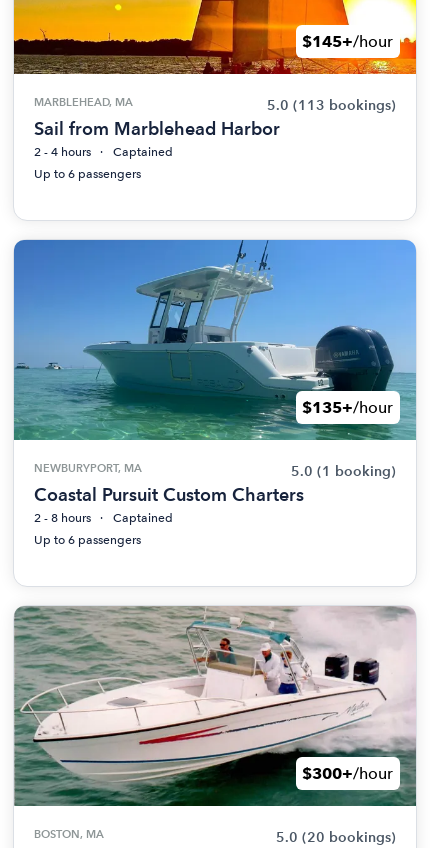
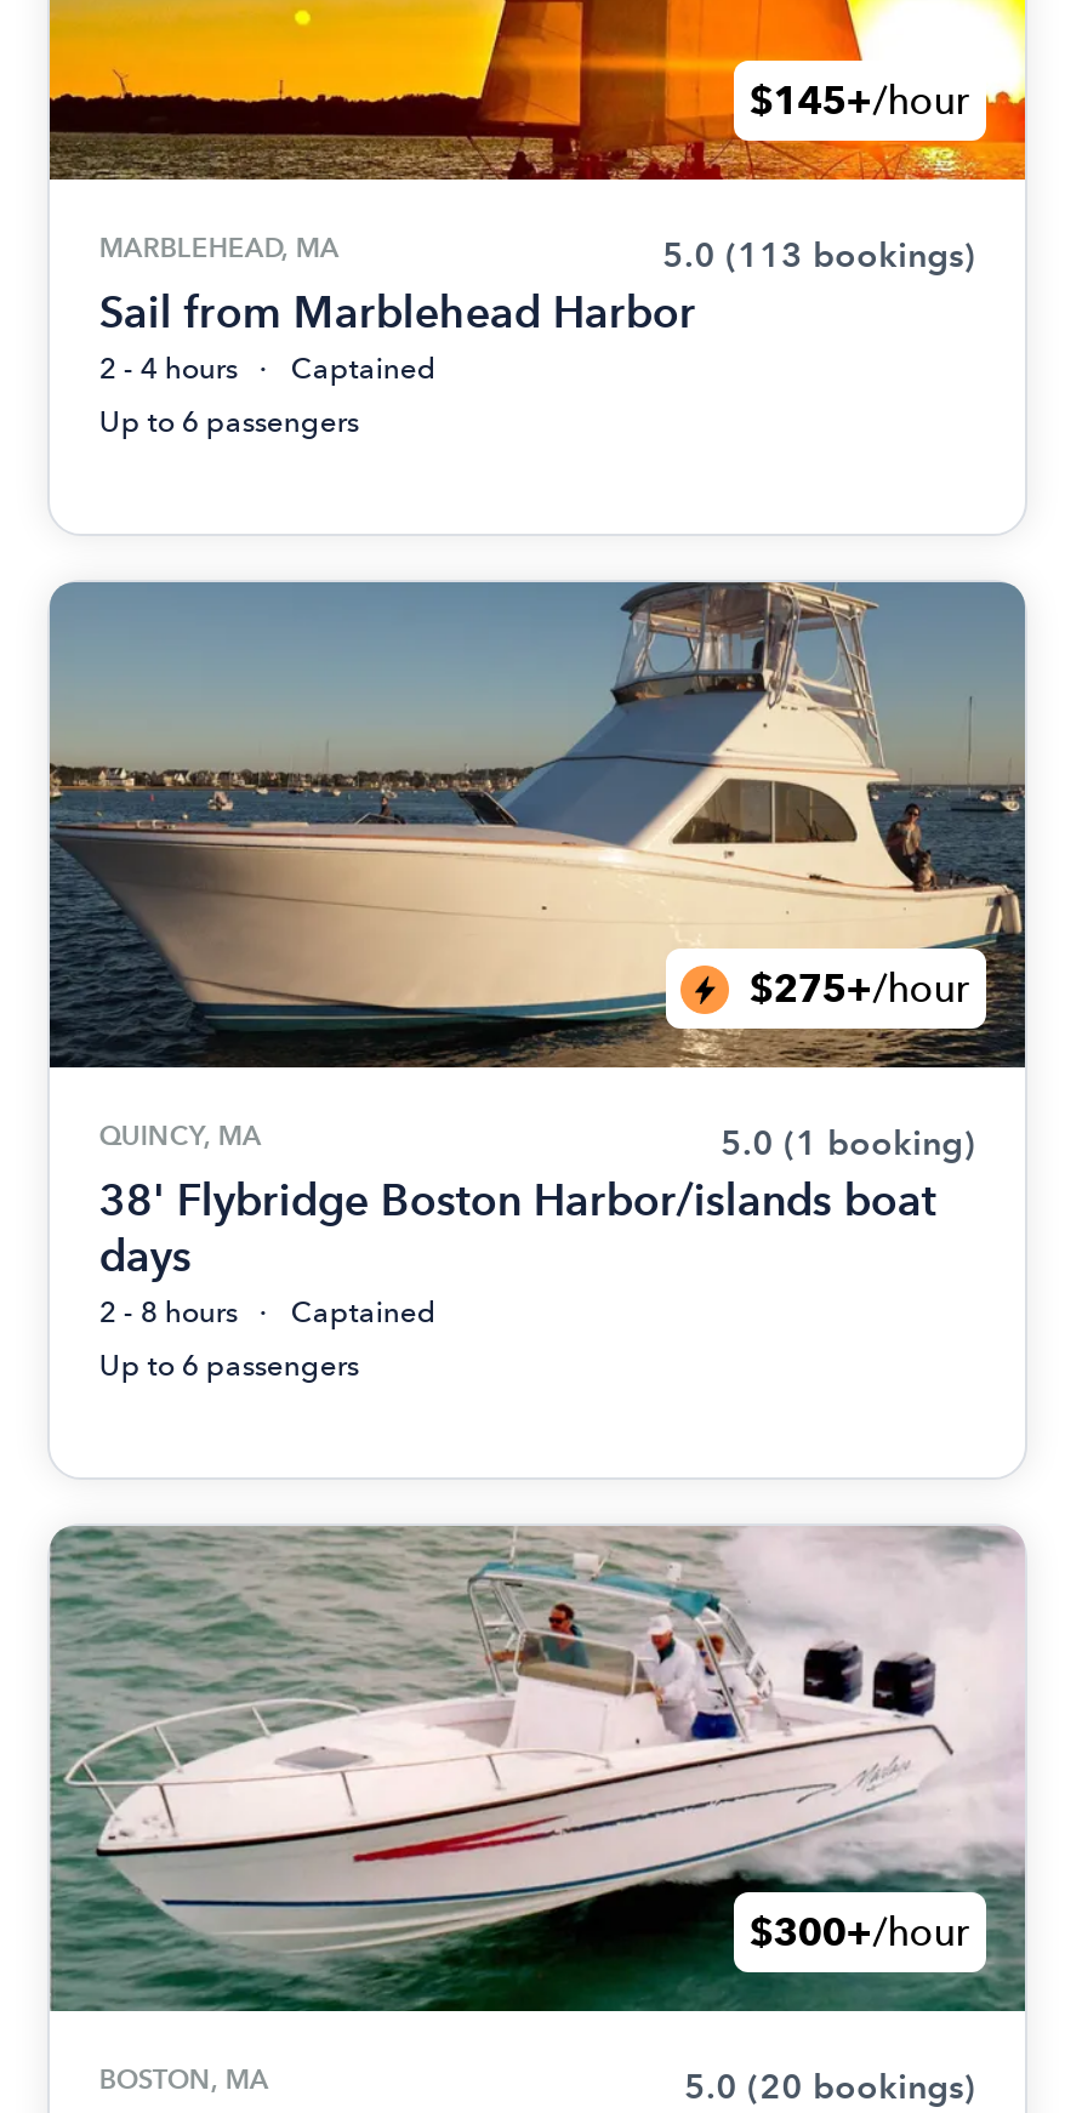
[13,239,417,441] [image] | $135+/hour -> [47,580,1027,1070] [image] | $275+/hour
[34,461,142,475] NEWBURYPORT, MA -> [99,1118,262,1152] QUINCY, MA
[34,484,304,505] Coastal Pursuit Custom Charters -> [99,1174,936,1281] 38' Flybridge Boston Harbor/islands boat | days

